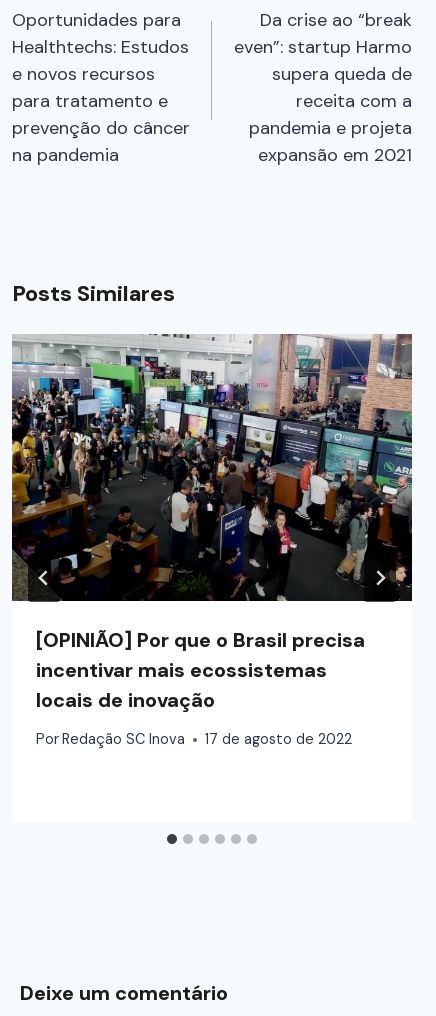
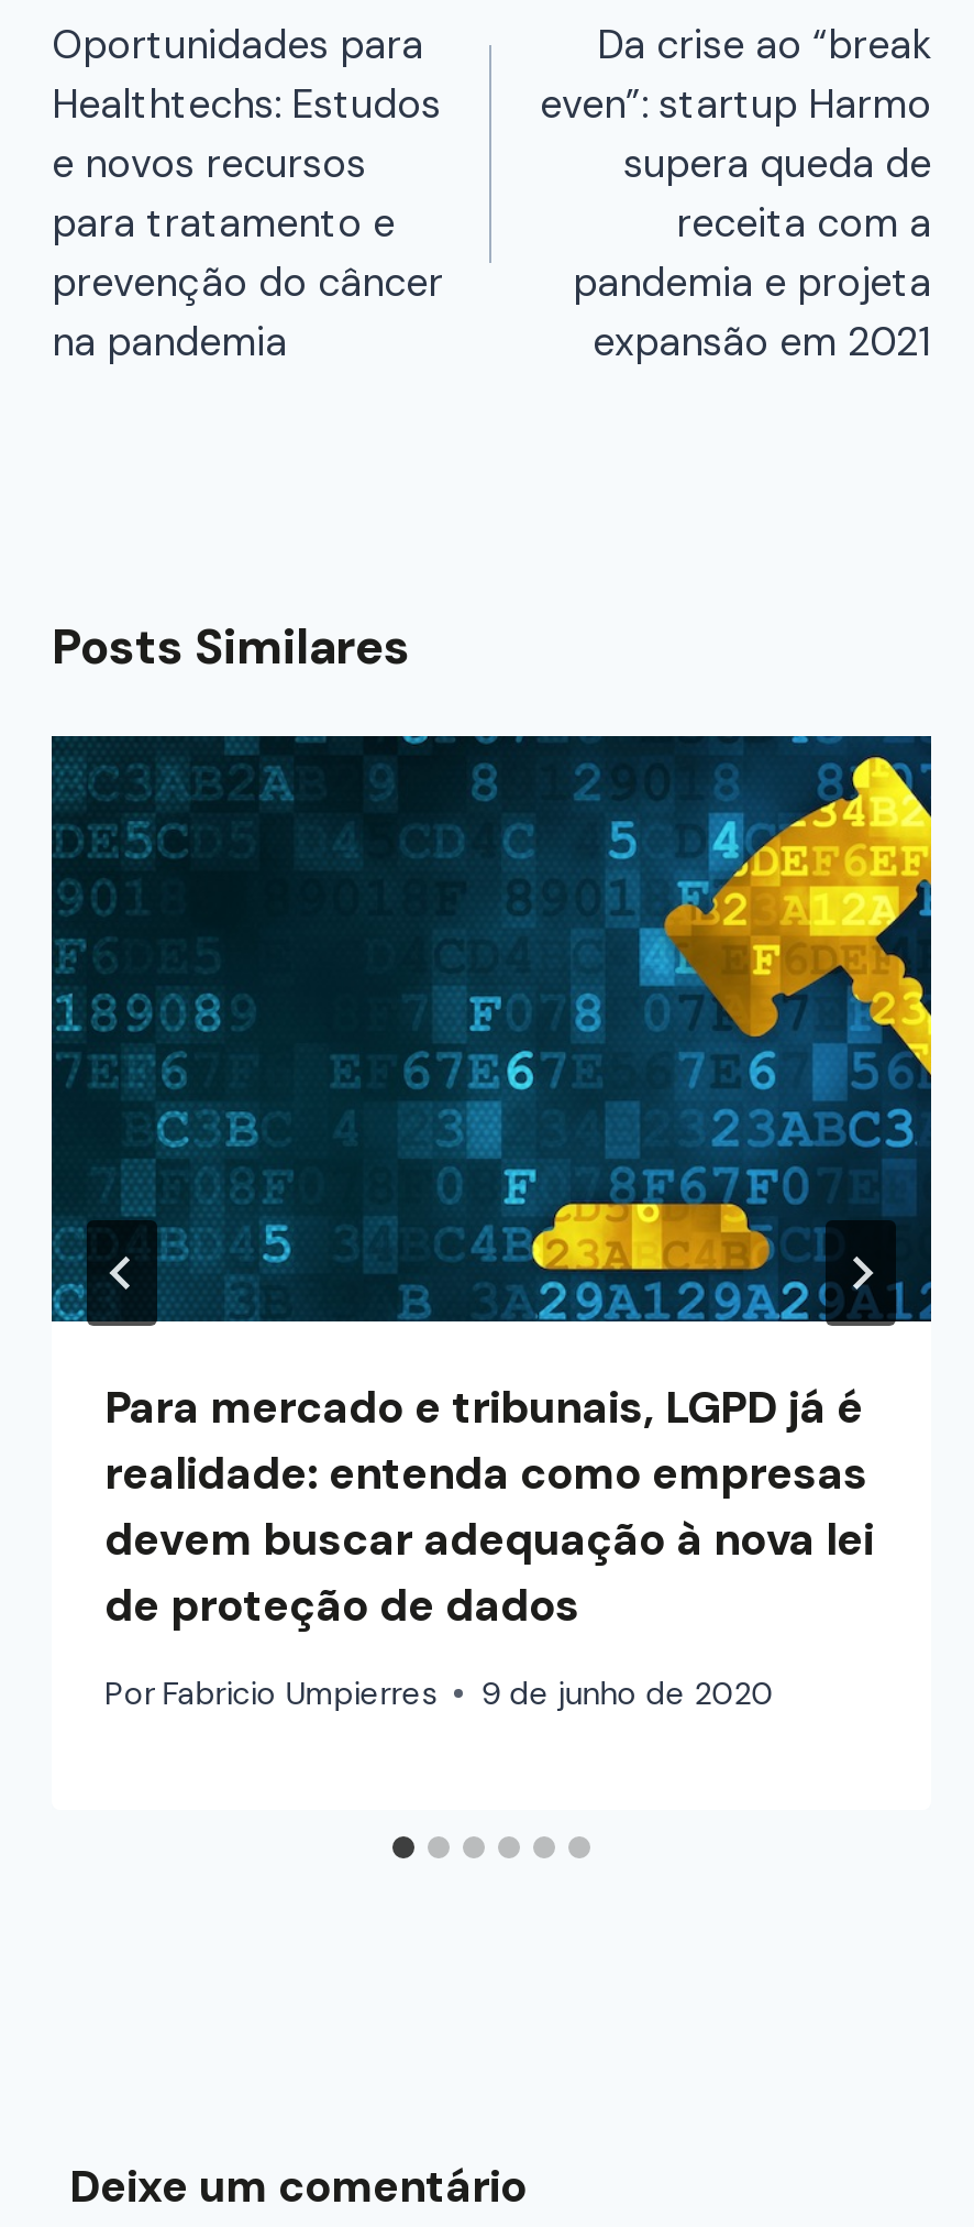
[11,334,413,713] [image] | [OPINIÃO] Por que o Brasil precisa | incentivar mais ecossistemas | locais de inovação -> [49,733,933,1635] [image] | Para mercado e tribunais, LGPD já é | realidade: entenda como empresas | devem buscar adequação à nova lei | de proteção de dados
[36,730,352,748] Por Redação SC Inova | 17 de agosto de 2022 -> [104,1673,773,1713] Por Fabricio Umpierres | 9 de junho de 2020

